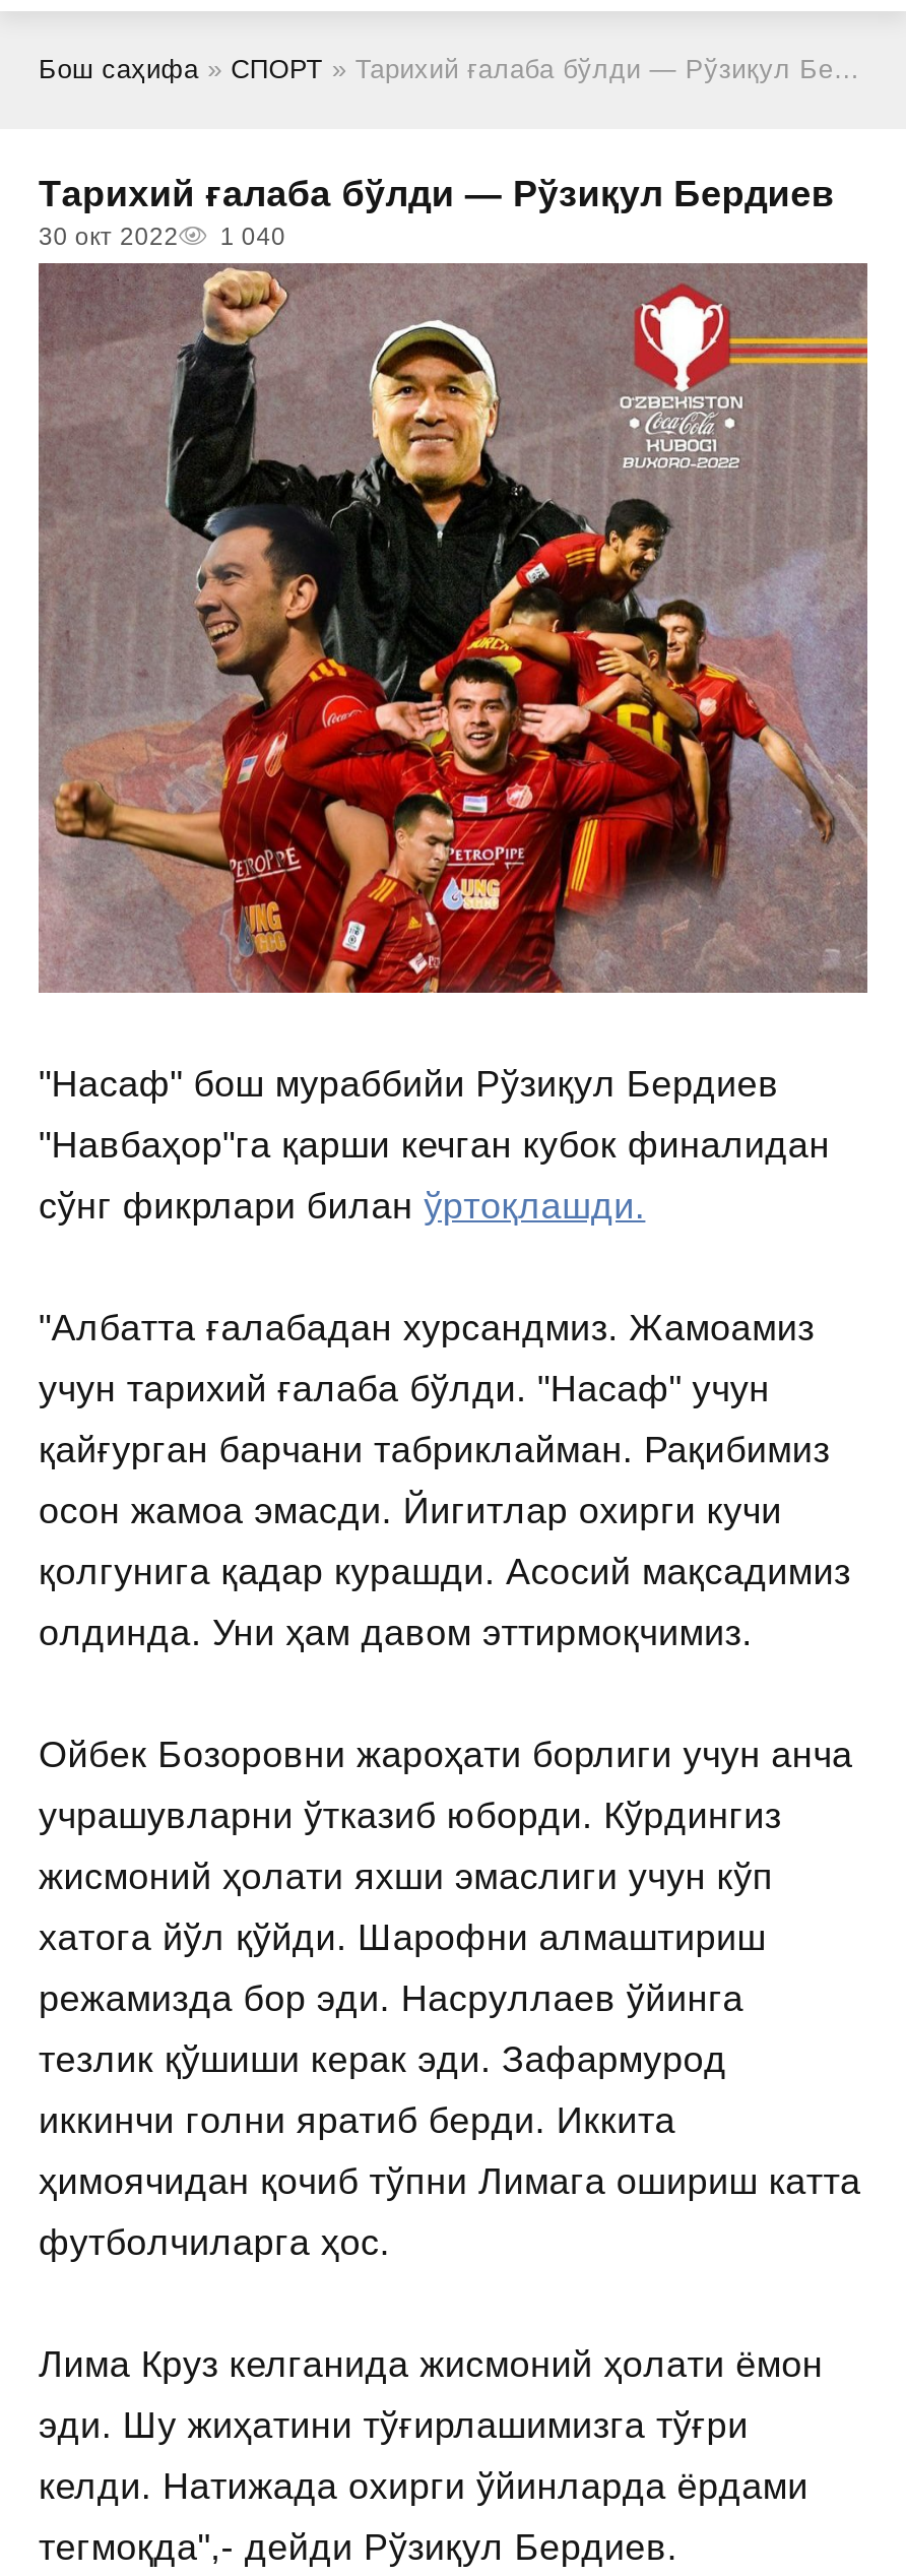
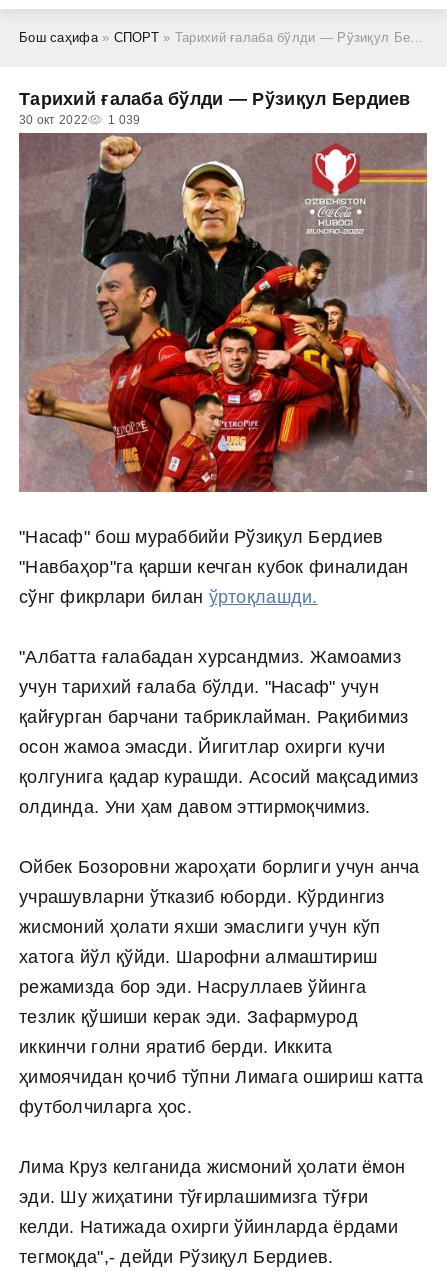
[39,223,286,251] 30 окт 2022 1 040 -> [19,113,141,127] 30 окт 2022 1 039

